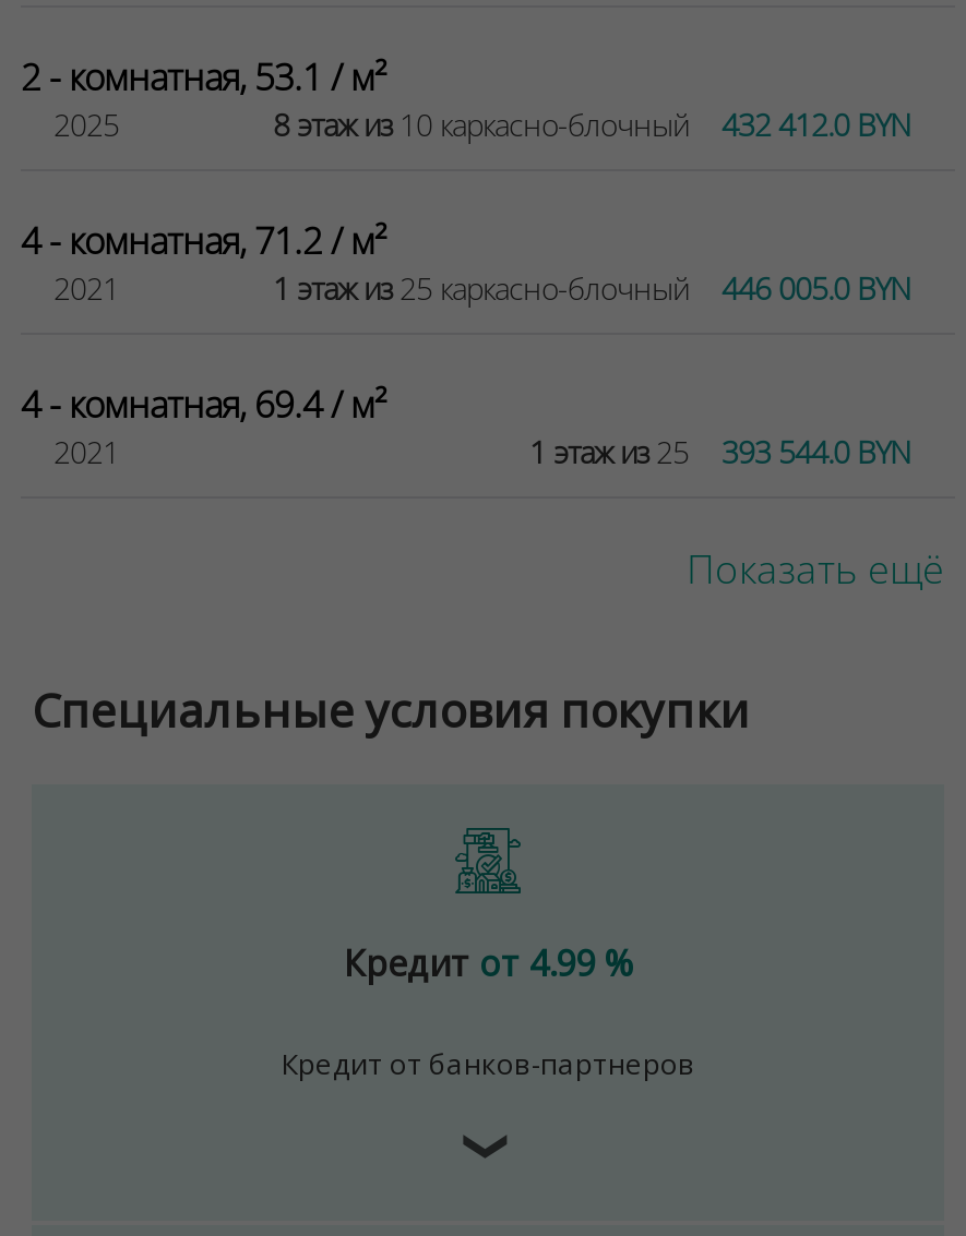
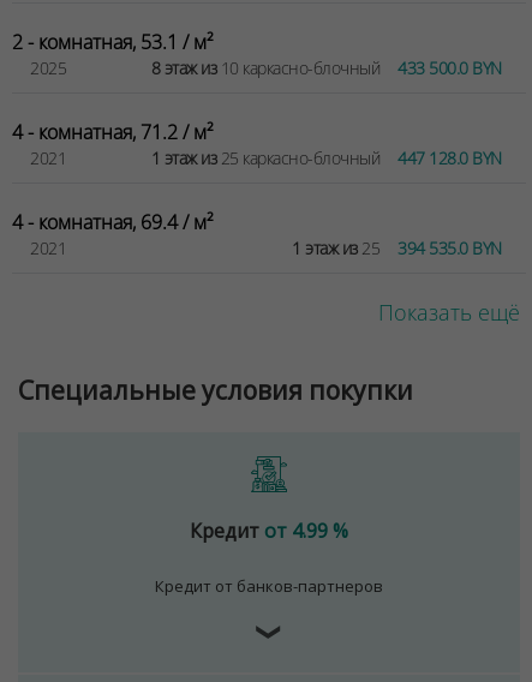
[273,102,910,144] 8 этаж из 10 каркасно-блочный 432 412.0 BYN -> [151,56,501,79] 8 этаж из 10 каркасно-блочный 433 500.0 BYN
[273,266,910,307] 1 этаж из 25 каркасно-блочный 446 005.0 BYN -> [151,146,501,169] 1 этаж из 25 каркасно-блочный 447 128.0 BYN
[529,429,910,471] 1 этаж из 25 393 544.0 BYN -> [292,236,501,259] 1 этаж из 25 394 535.0 BYN

